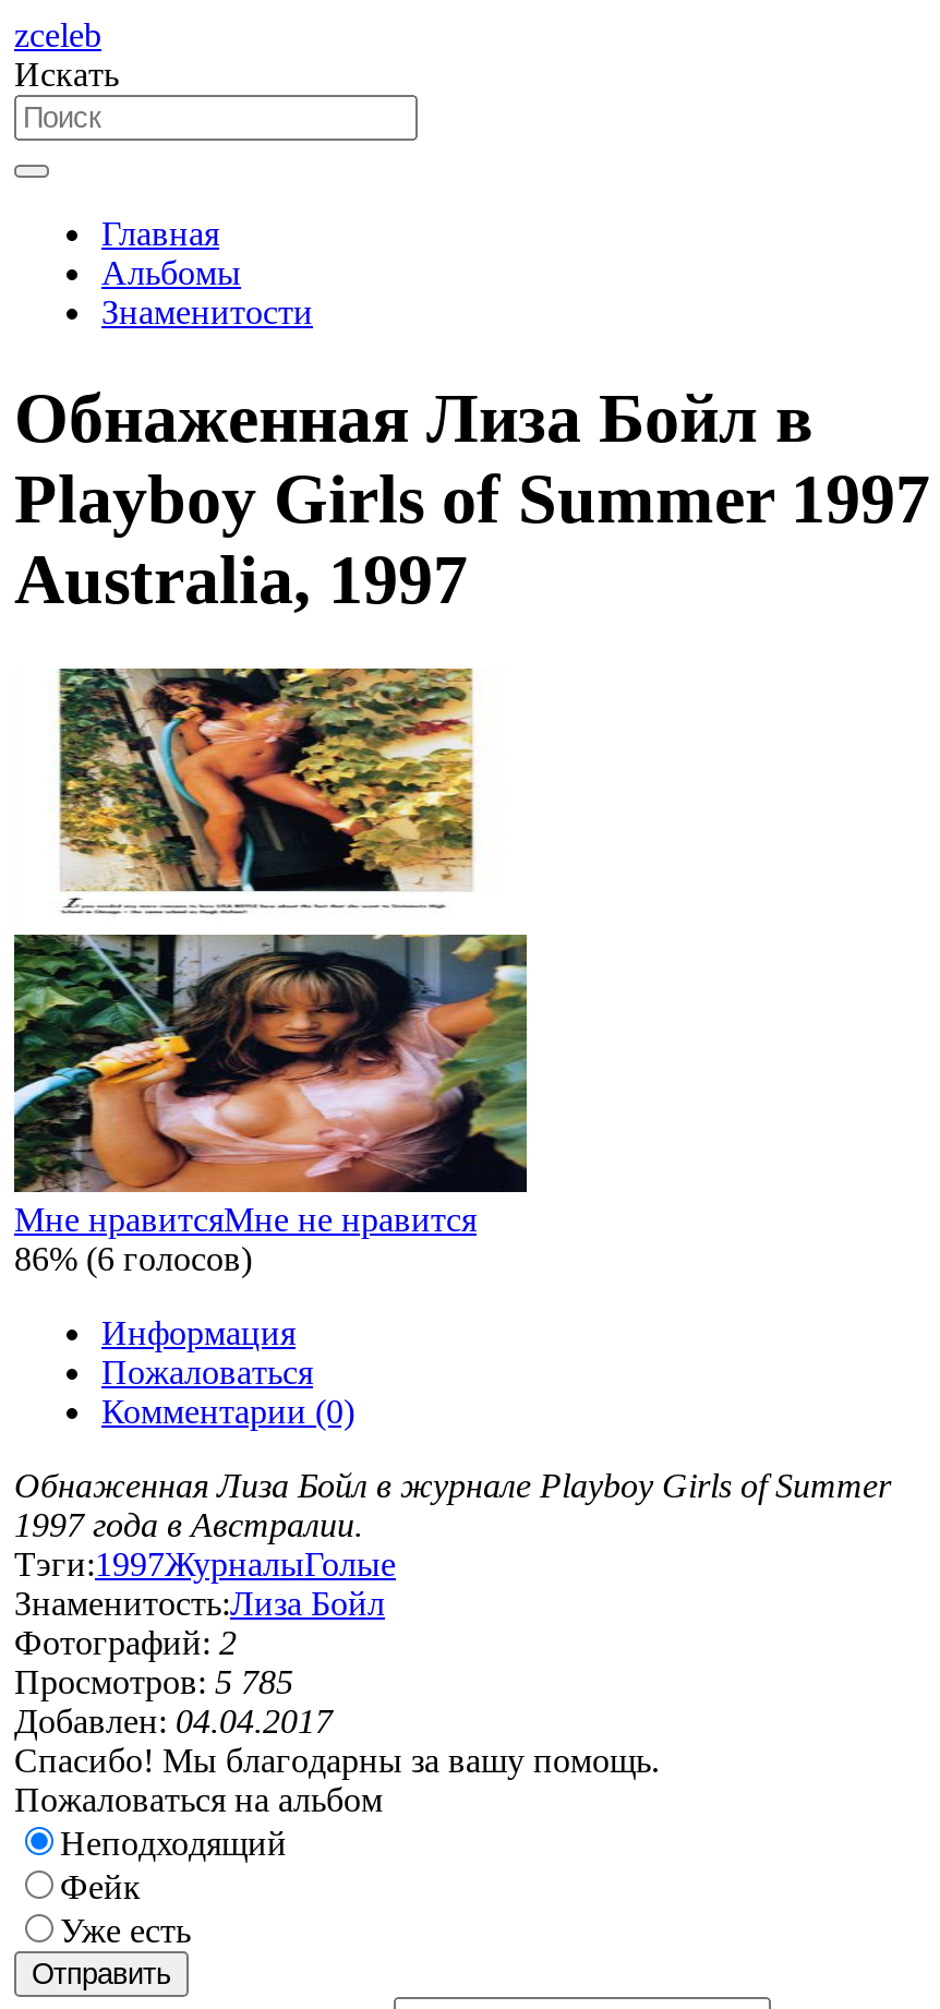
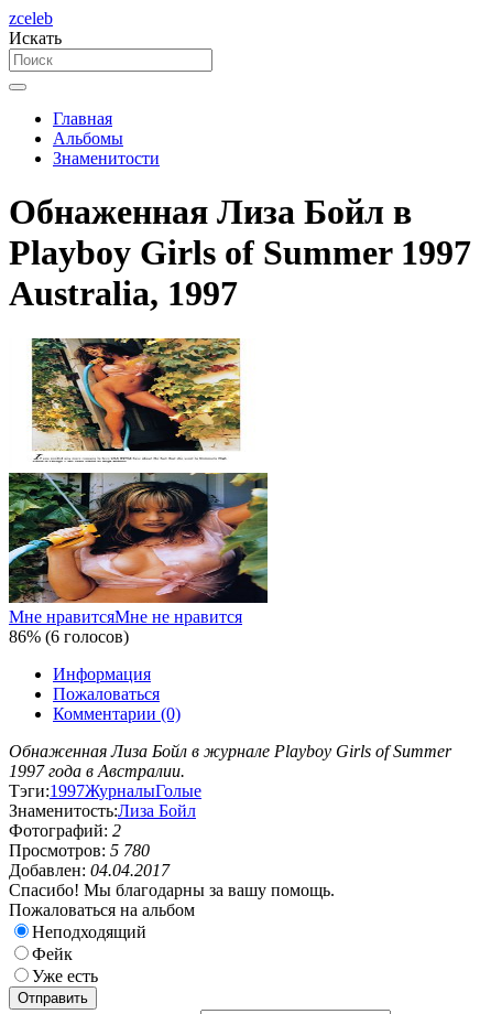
[14,1663,293,1700] Просмотров: 5 785 -> [9,841,150,860] Просмотров: 5 780

